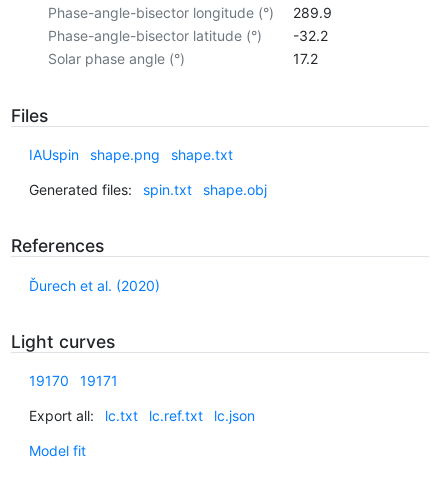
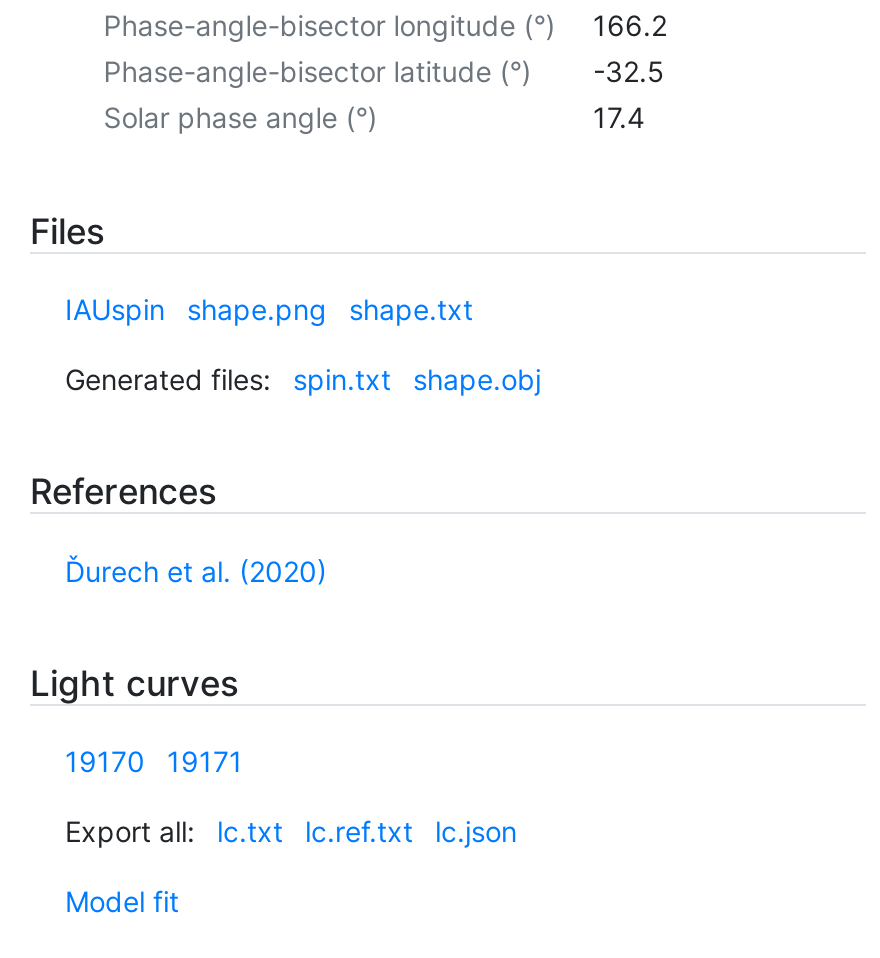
[48,4,331,21] Phase-angle-bisector longitude (°) 289.9 -> [103,8,667,42] Phase-angle-bisector longitude (°) 166.2
[48,27,327,44] Phase-angle-bisector latitude (°) -32.2 -> [103,54,665,88] Phase-angle-bisector latitude (°) -32.5
[292,50,317,67] 17.2 -> [593,100,645,134] 17.4

